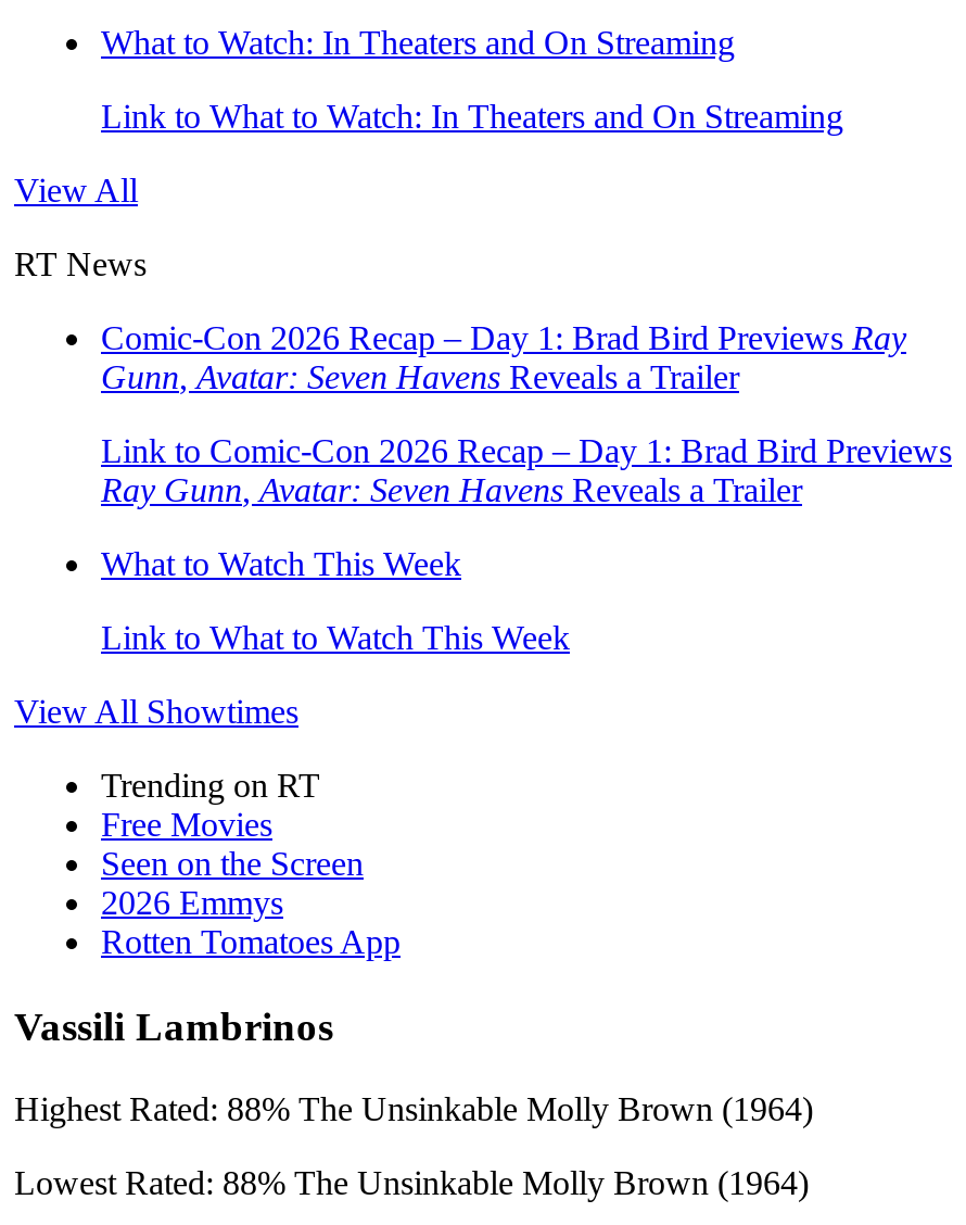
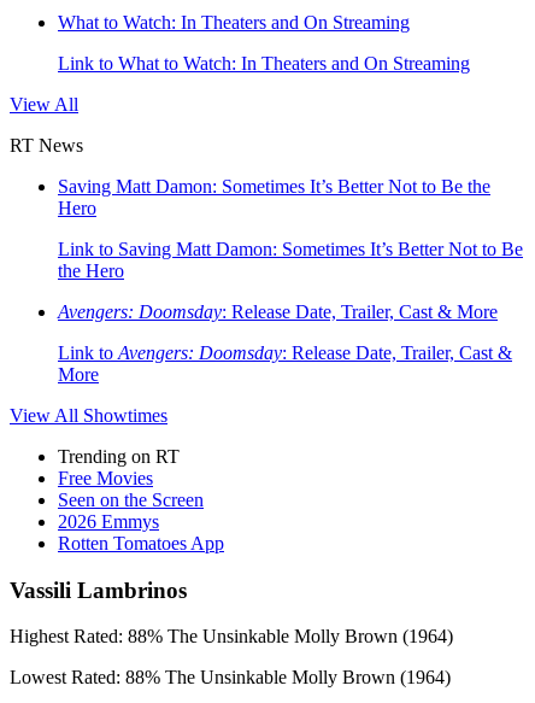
[101,319,906,395] Comic-Con 2026 Recap – Day 1: Brad Bird Previews Ray | Gunn, Avatar: Seven Havens Reveals a Trailer -> [58,176,490,218] Saving Matt Damon: Sometimes It’s Better Not to Be the | Hero
[101,432,952,508] Link to Comic-Con 2026 Recap – Day 1: Brad Bird Previews | Ray Gunn, Avatar: Seven Havens Reveals a Trailer -> [58,239,523,281] Link to Saving Matt Damon: Sometimes It’s Better Not to Be | the Hero
[101,545,461,582] What to Watch This Week -> [58,301,498,322] Avengers: Doomsday: Release Date, Trailer, Cast & More
[101,619,570,656] Link to What to Watch This Week -> [58,342,512,385] Link to Avengers: Doomsday: Release Date, Trailer, Cast & | More

